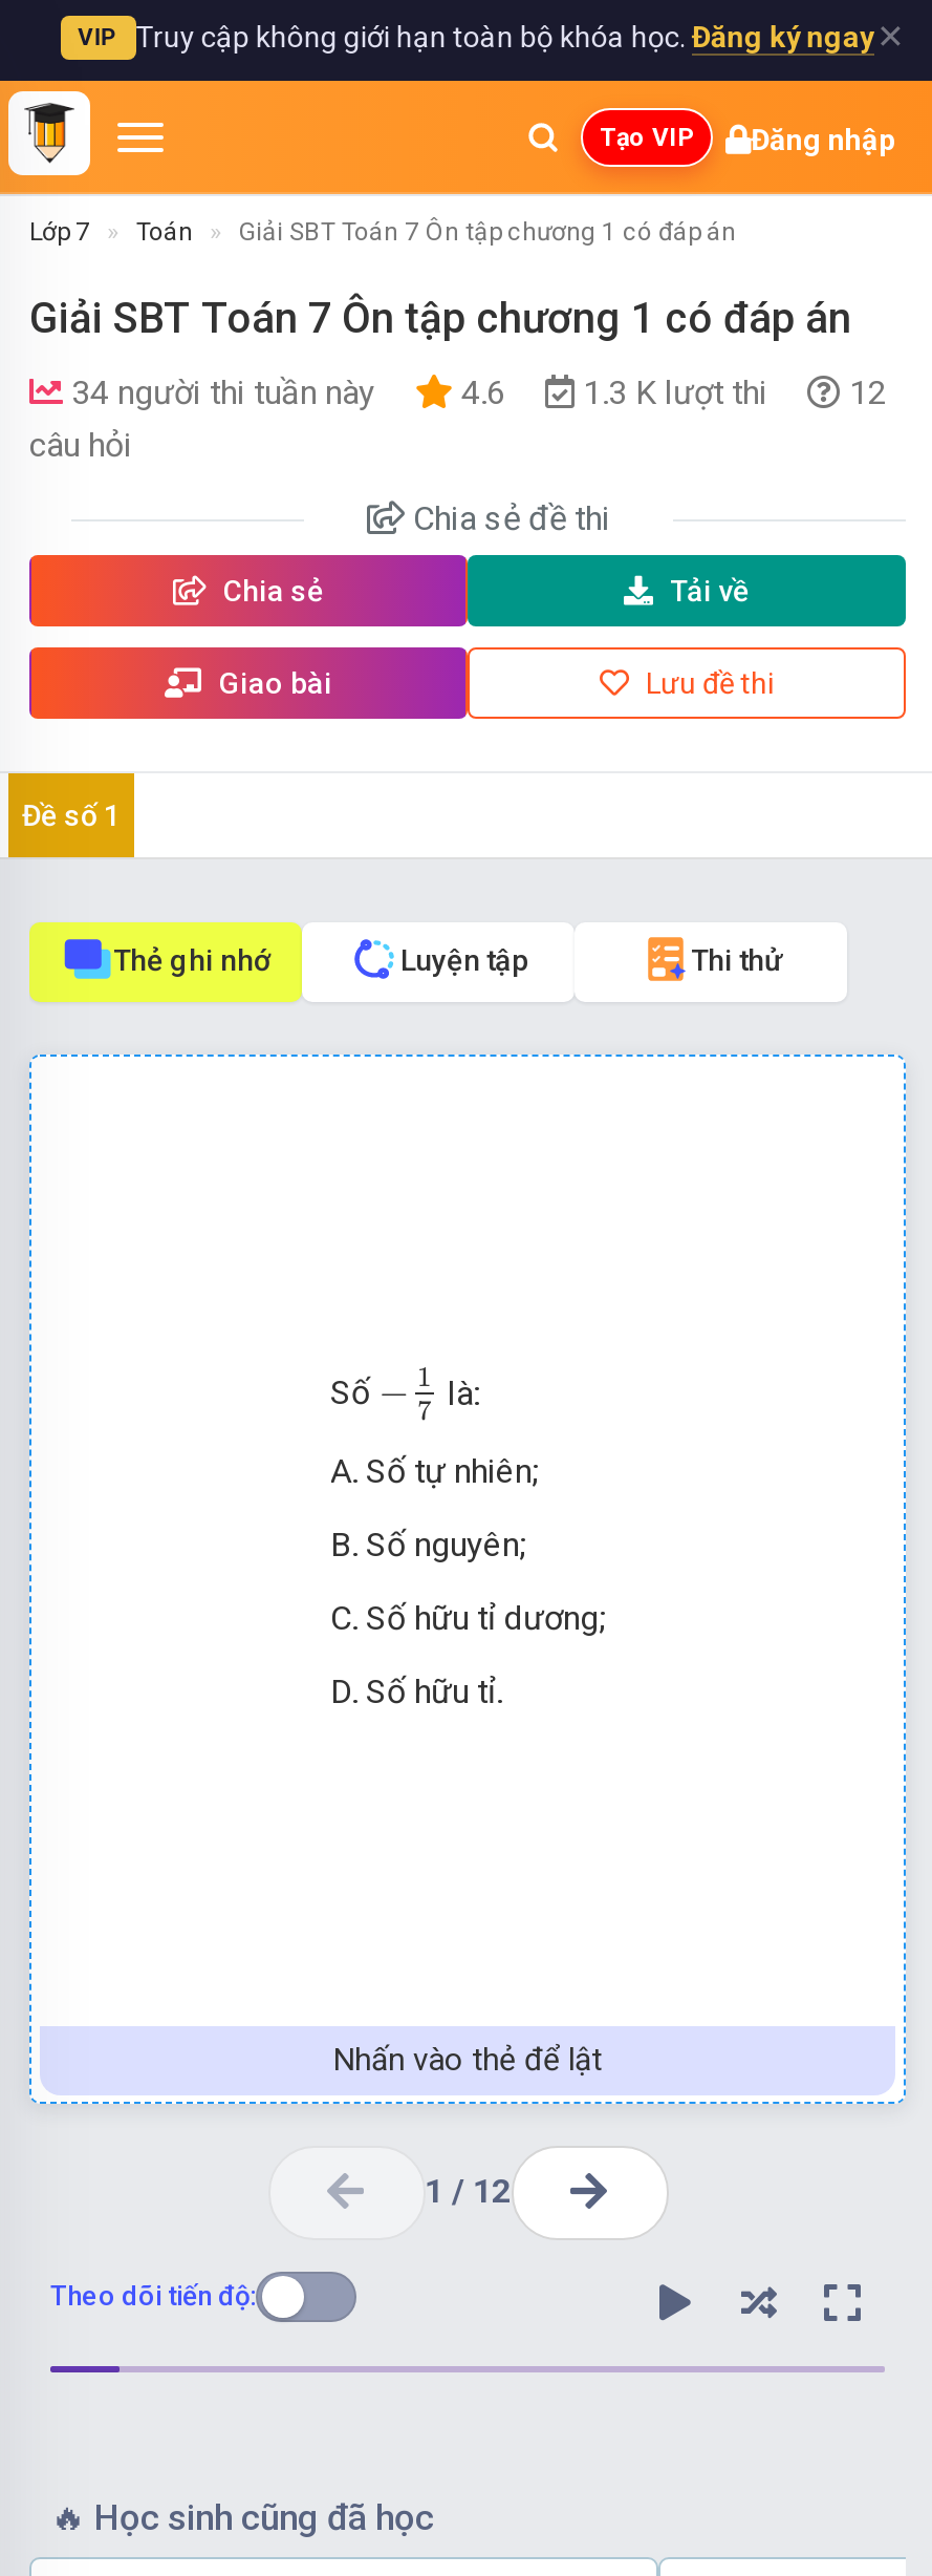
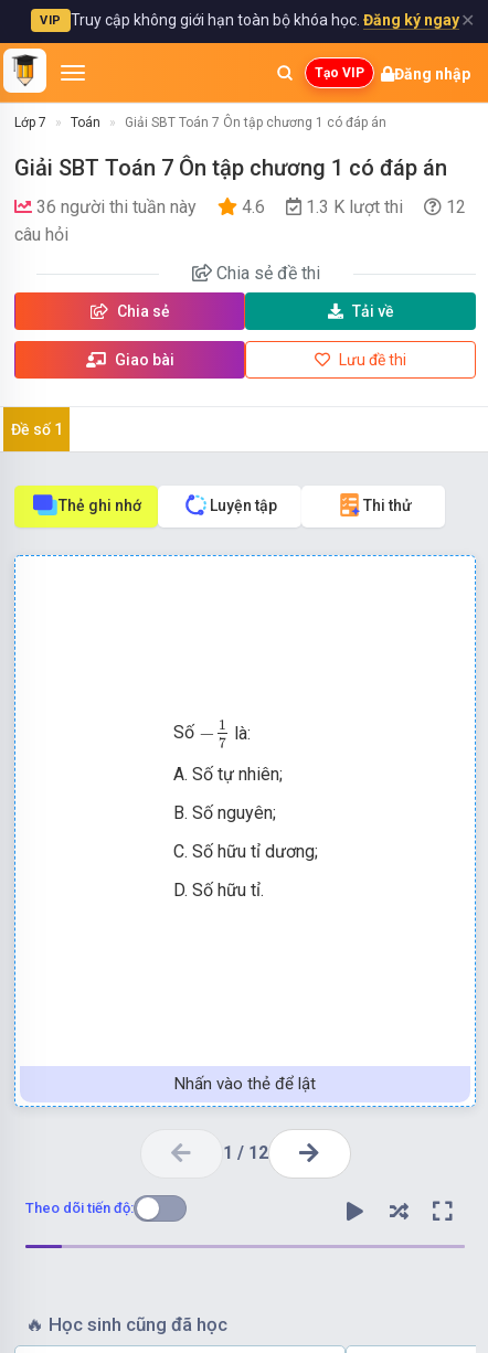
[63,372,384,412] 34 người thi tuần này -> [32,196,201,217] 36 người thi tuần này

